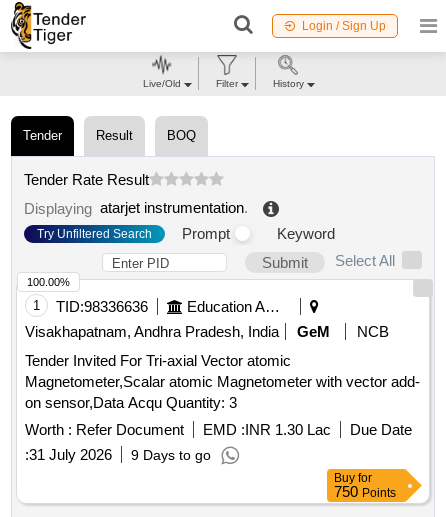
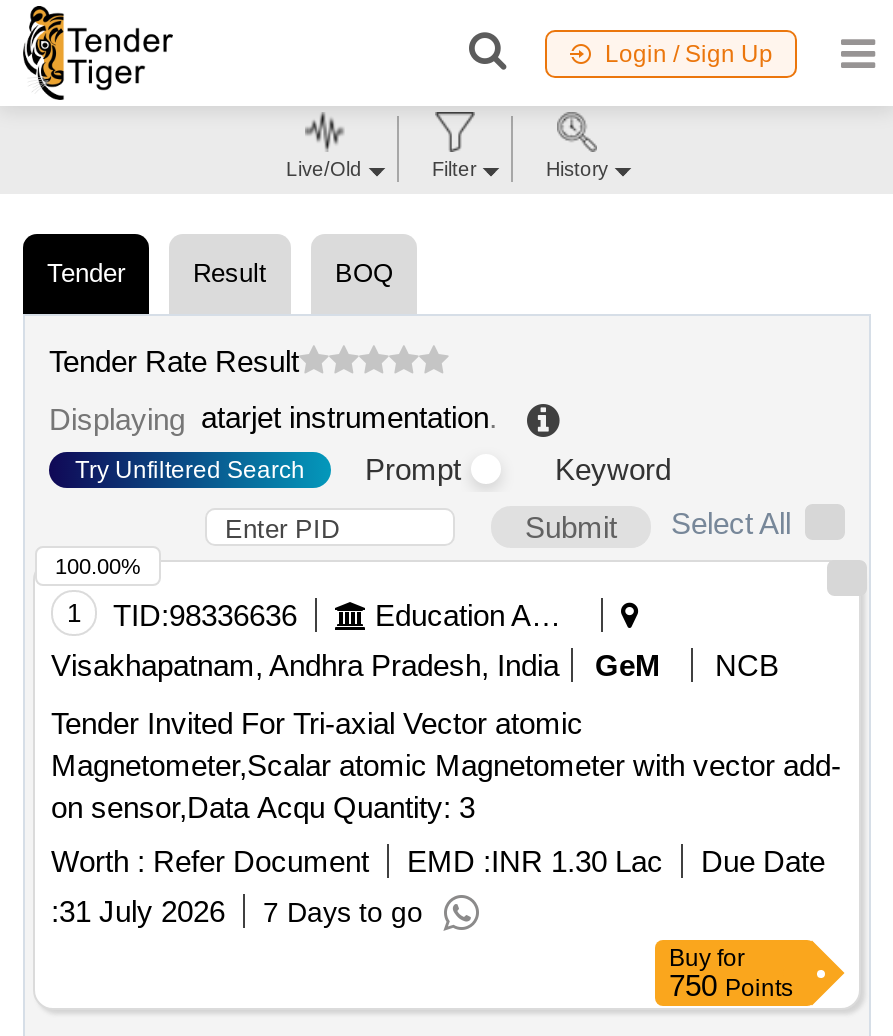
[25,446,211,463] :31 July 2026 9 Days to go -> [51,894,423,928] :31 July 2026 7 Days to go

